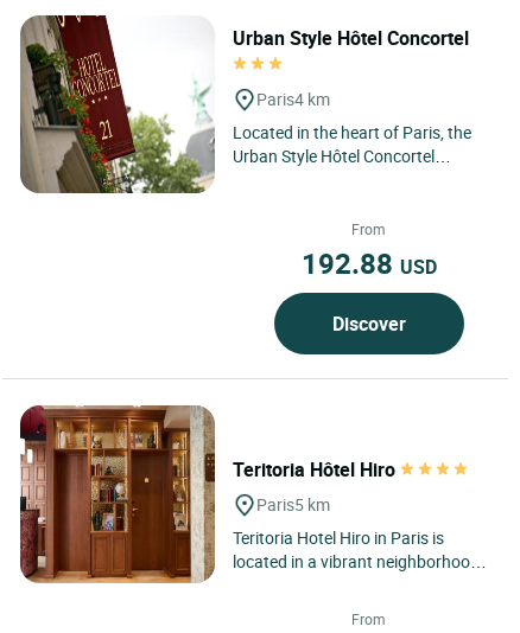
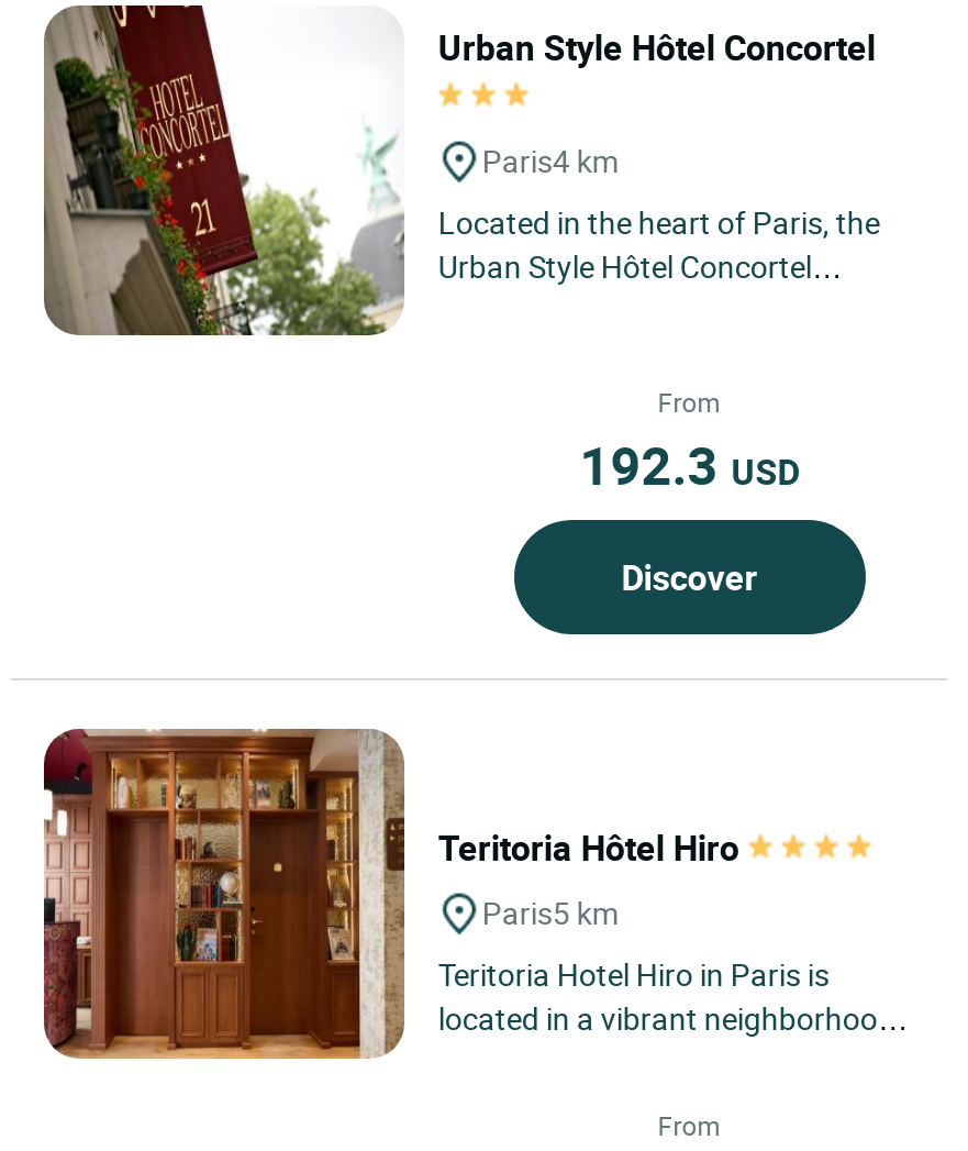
[301,244,437,282] 192.88 USD -> [579,430,799,501] 192.3 USD

